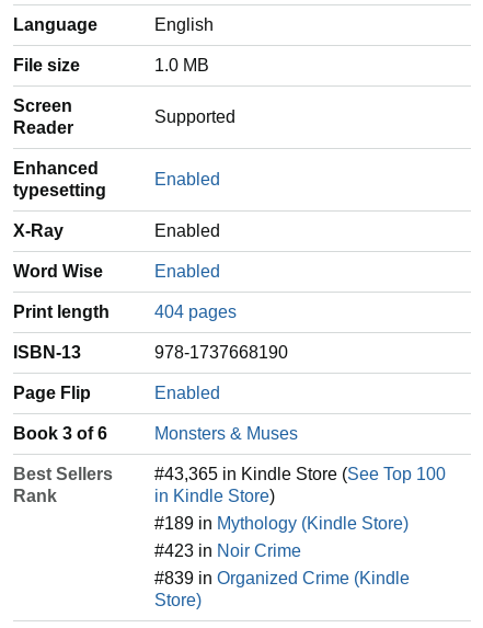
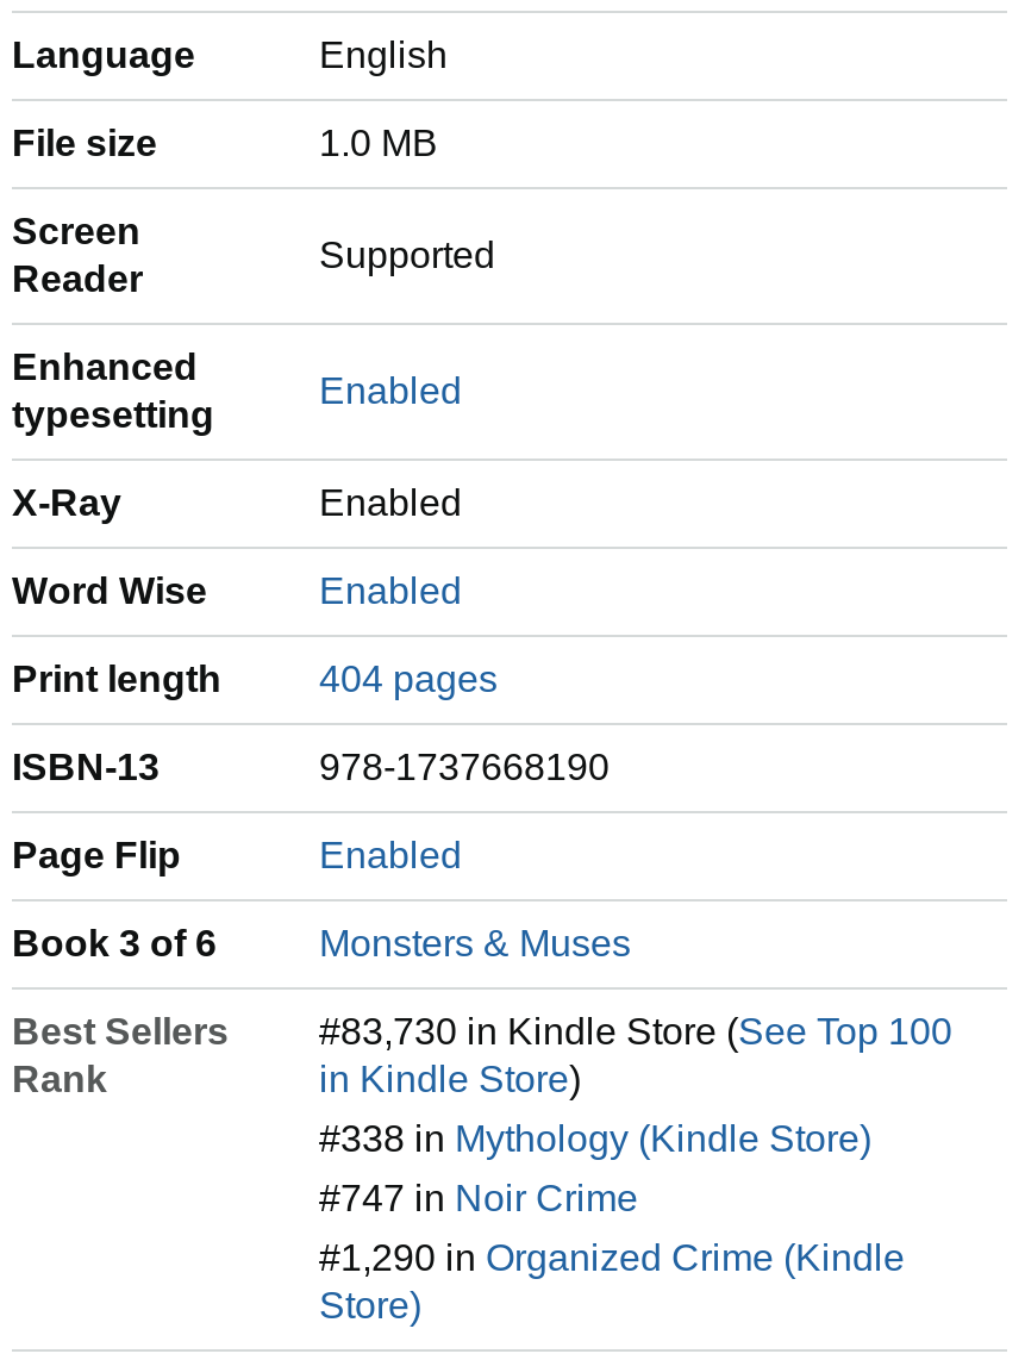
[154,465,446,483] #43,365 in Kindle Store (See Top 100 -> [319,1011,952,1052] #83,730 in Kindle Store (See Top 100
[154,514,409,533] #189 in Mythology (Kindle Store) -> [319,1118,871,1159] #338 in Mythology (Kindle Store)
[154,542,301,560] #423 in Noir Crime -> [319,1178,638,1219] #747 in Noir Crime
[154,569,410,588] #839 in Organized Crime (Kindle -> [319,1238,905,1278] #1,290 in Organized Crime (Kindle

